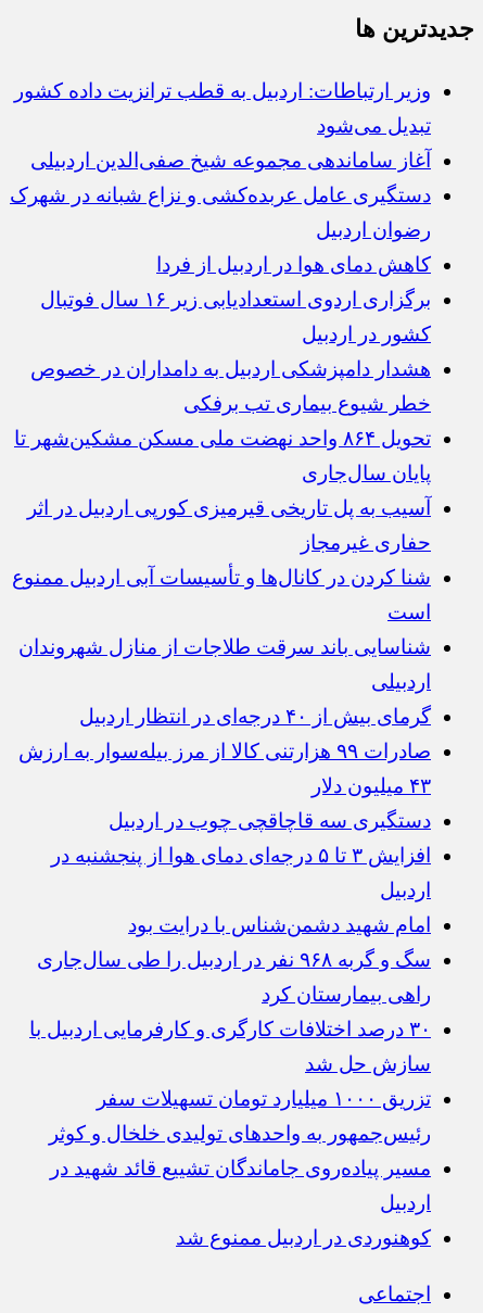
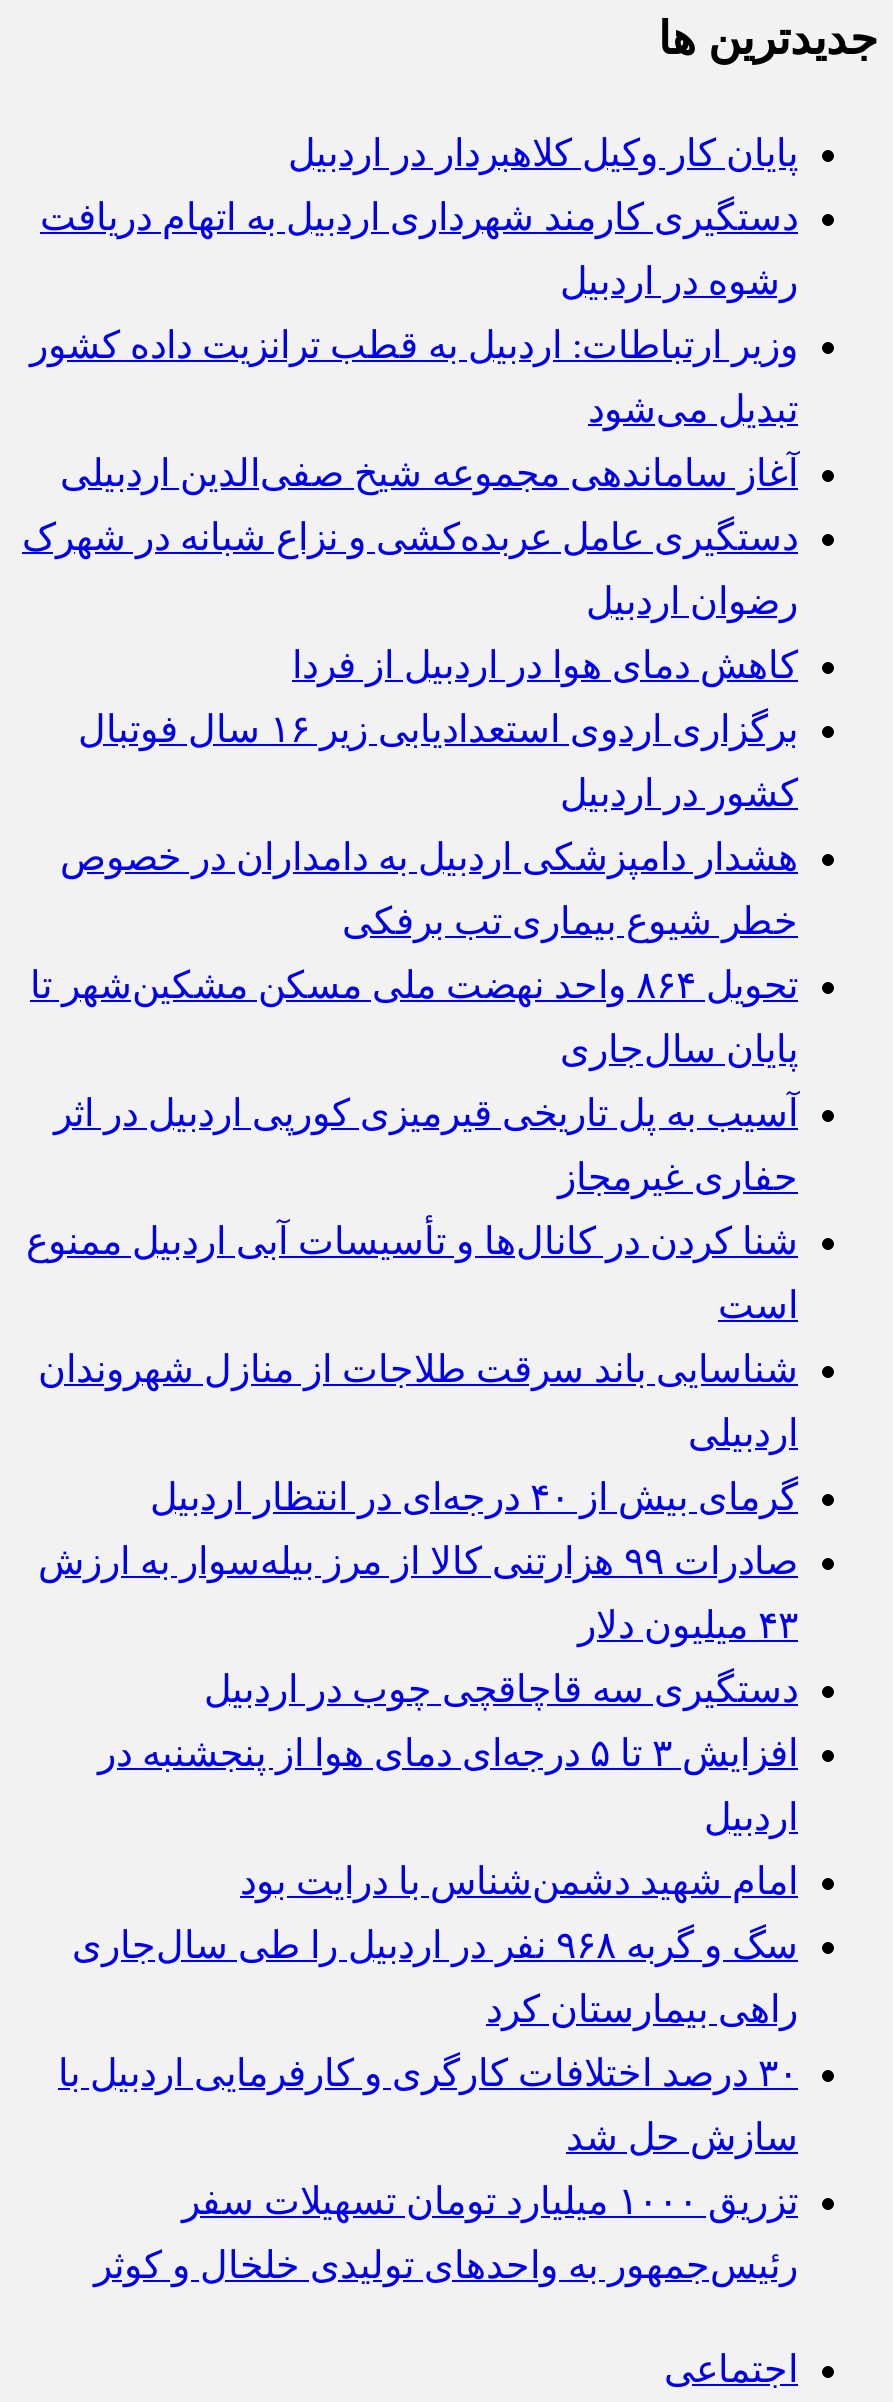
none -> [40,133,798,303] پایان کار وکیل کلاهبردار در اردبیل | دستگیری کارمند شهرداری اردبیل به اتهام دریافت | رشوه در اردبیل
moved [10,80,431,1145] -> [22,325,798,2287]: وزیر ارتباطات: اردبیل به قطب ترانزیت داده کشور | آغاز ساماندهی مجموعه شیخ صفی‌الدین اردبیلی | دستگیری عامل عربده‌کشی و نزاع شبانه در شهرک | ... | سازش حل شد | رئیس‌جمهور به واحدهای تولیدی خلخال و کوثر
[50,1157,431,1249] مسیر پیاده‌روی جاماندگان تشییع قائد شهید در | اردبیل | کوهنوردی در اردبیل ممنوع شد -> none

